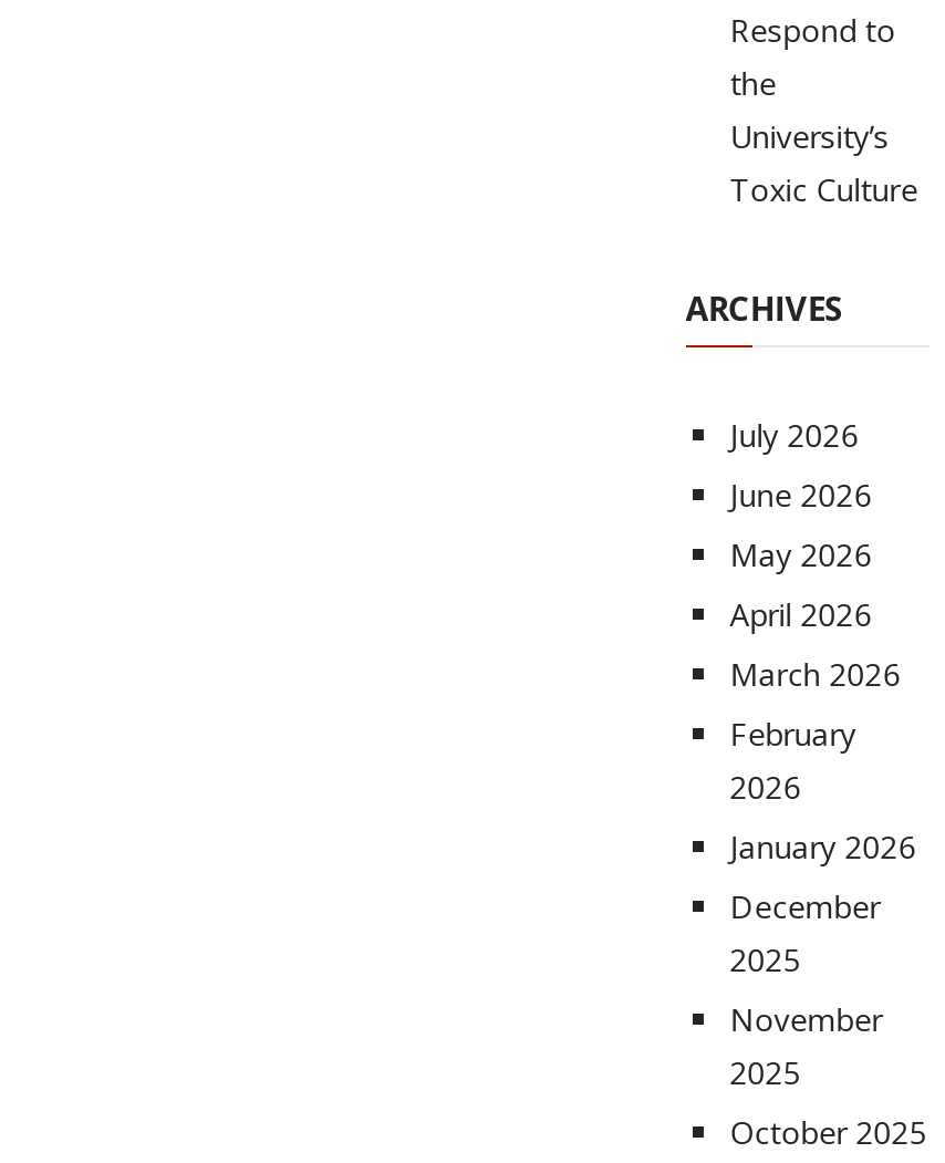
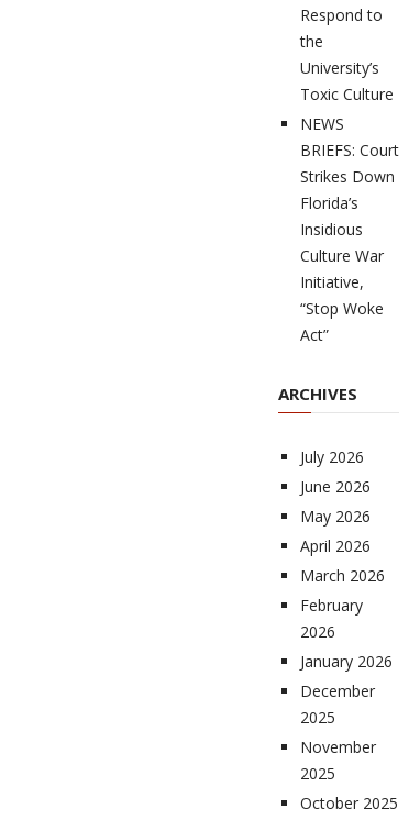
none -> [300,113,399,345] NEWS | BRIEFS: Court | Strikes Down | Florida’s | Insidious | Culture War | Initiative, | “Stop Woke | Act”

